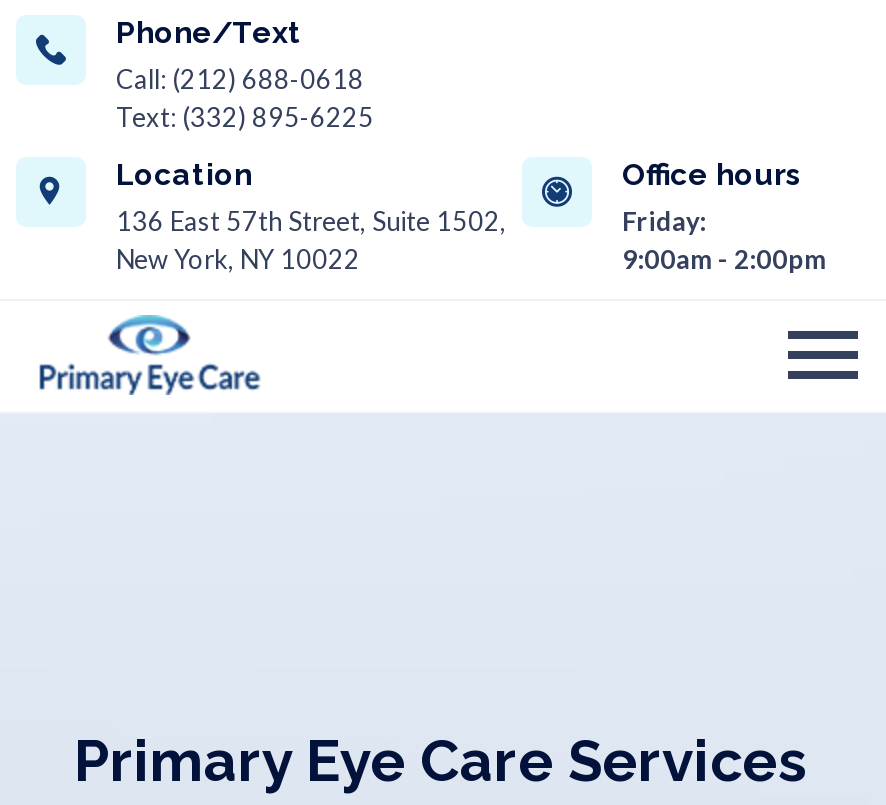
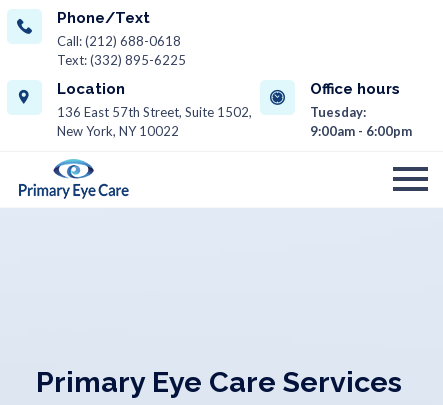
[622,205,826,275] Friday: | 9:00am - 2:00pm -> [310,104,412,139] Tuesday: | 9:00am - 6:00pm

